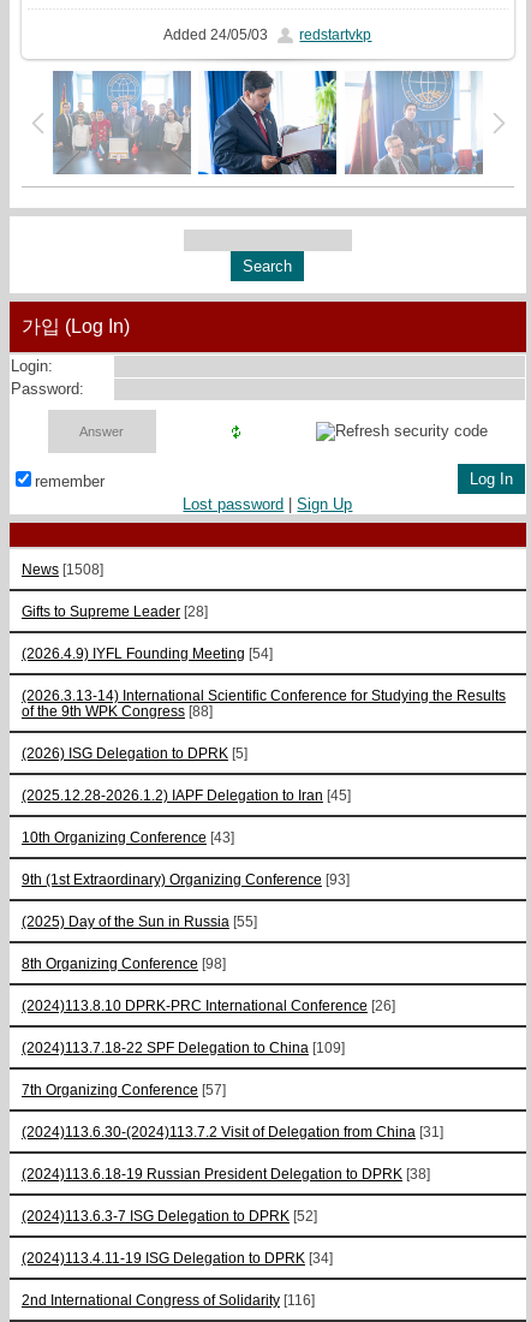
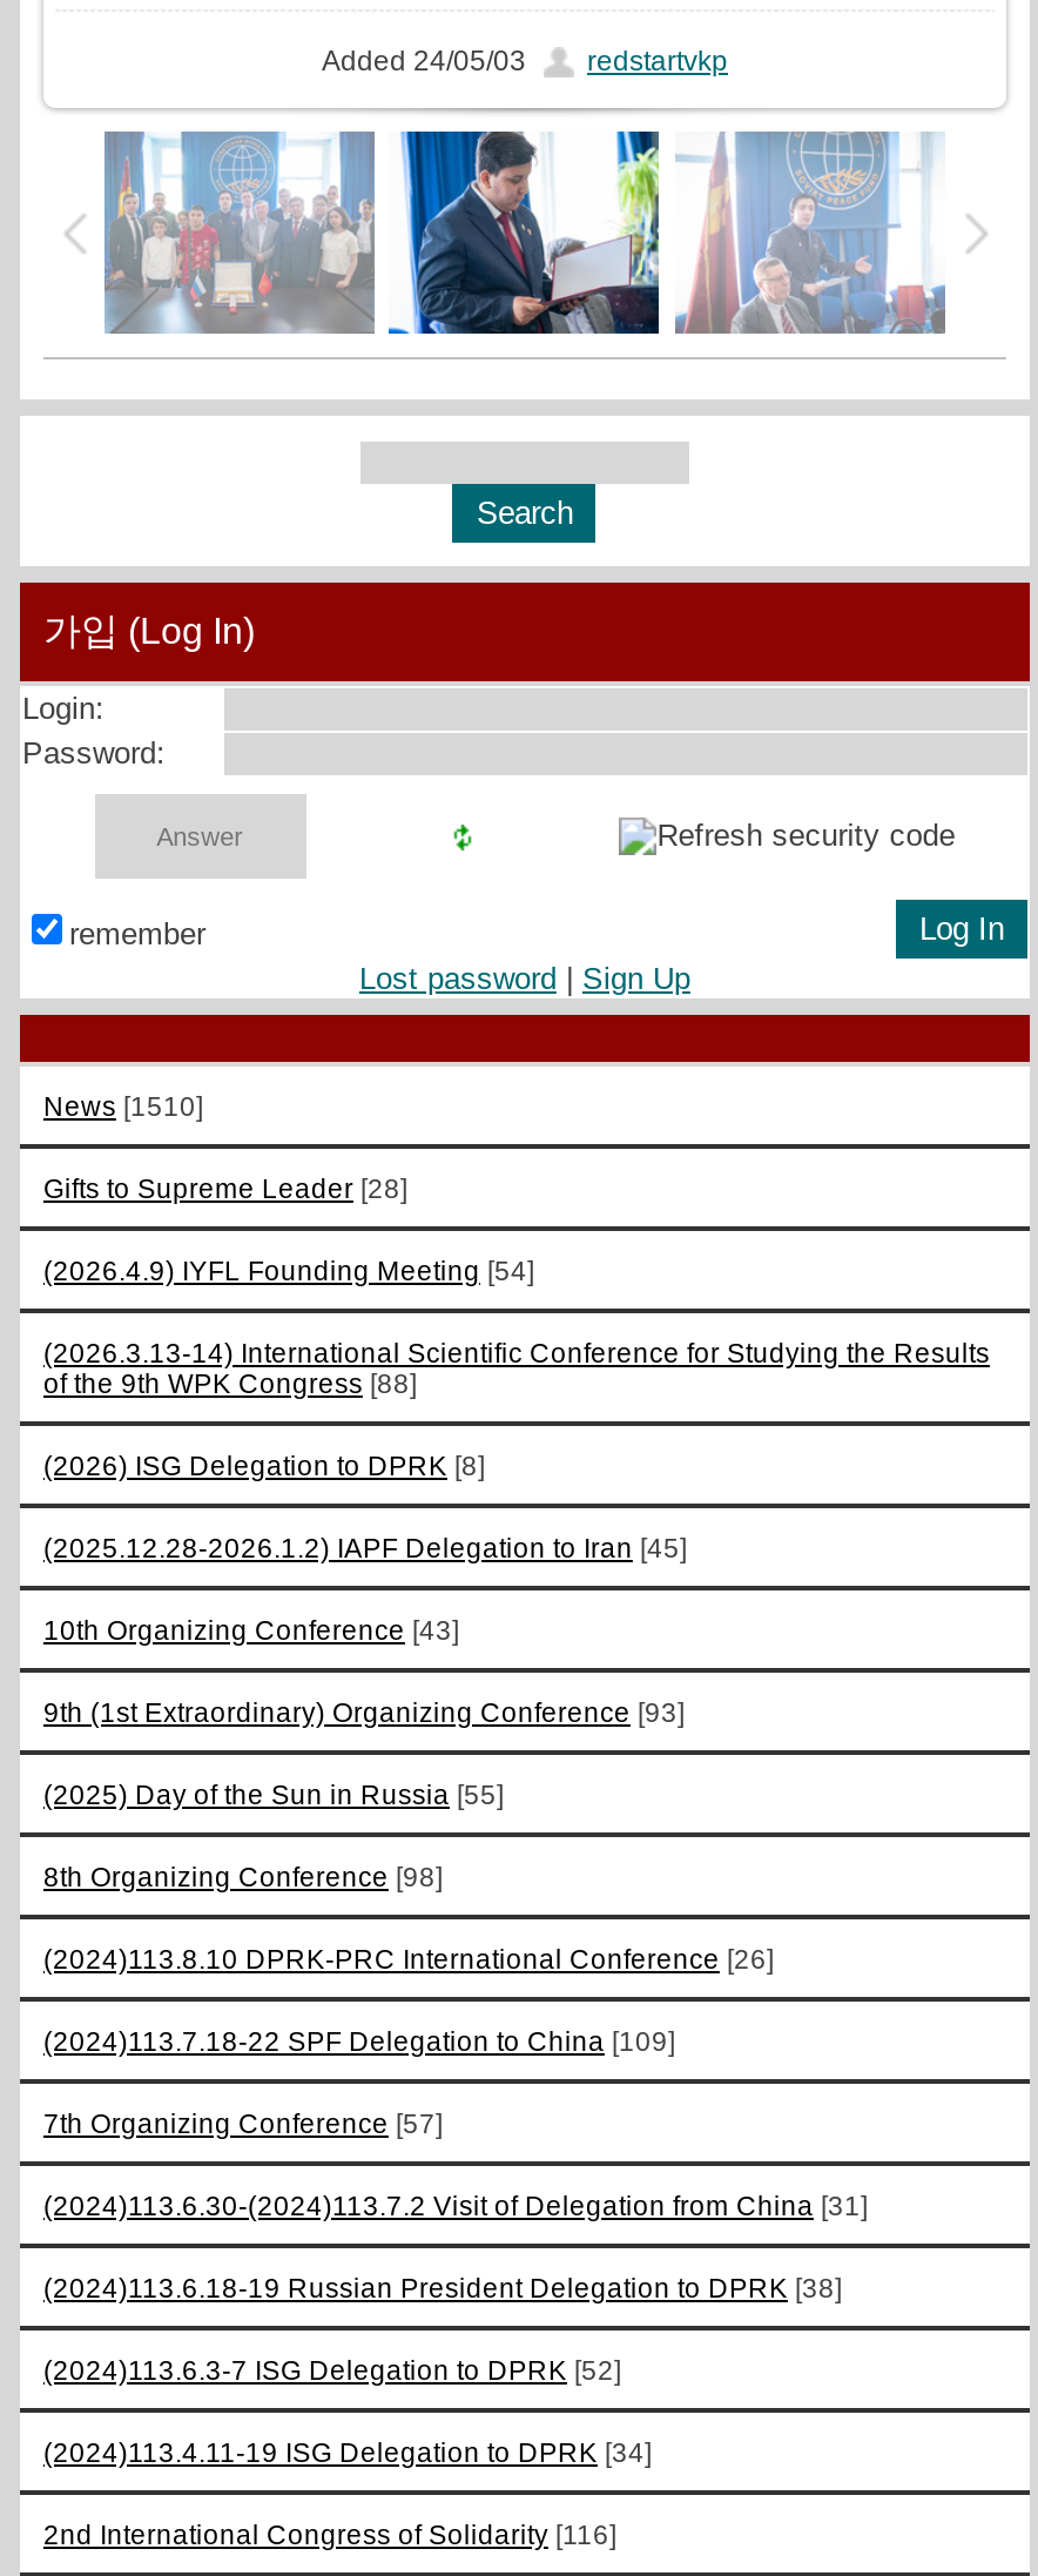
[22,561,103,577] News [1508] -> [43,1090,203,1121] News [1510]
[22,745,247,761] (2026) ISG Delegation to DPRK [5] -> [43,1450,485,1480] (2026) ISG Delegation to DPRK [8]

